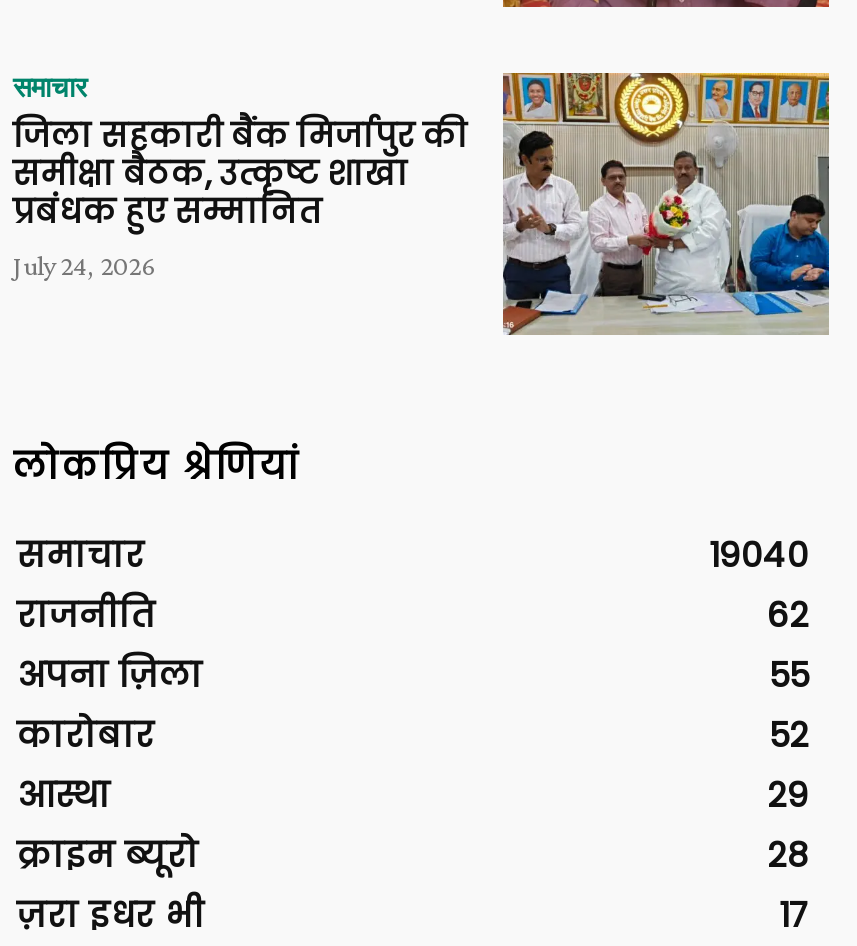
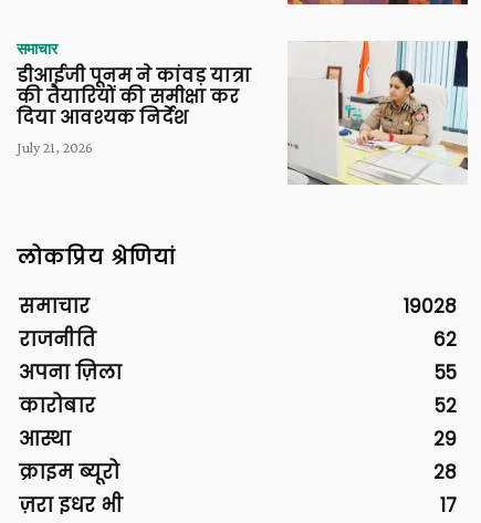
[13,70,831,336] [image] | जिला सहकारी बैंक मिर्जापुर की | समीक्षा बैठक, उत्कृष्ट शाखा | प्रबंधक हुए सम्मानित | July 24, 2026 -> [17,40,469,185] [image] | डीआईजी पूनम ने कांवड़ यात्रा | की तैयारियों की समीक्षा कर | दिया आवश्यक निर्देश | July 21, 2026
[709,530,809,578] 19040 -> [404,293,457,320] 19028

